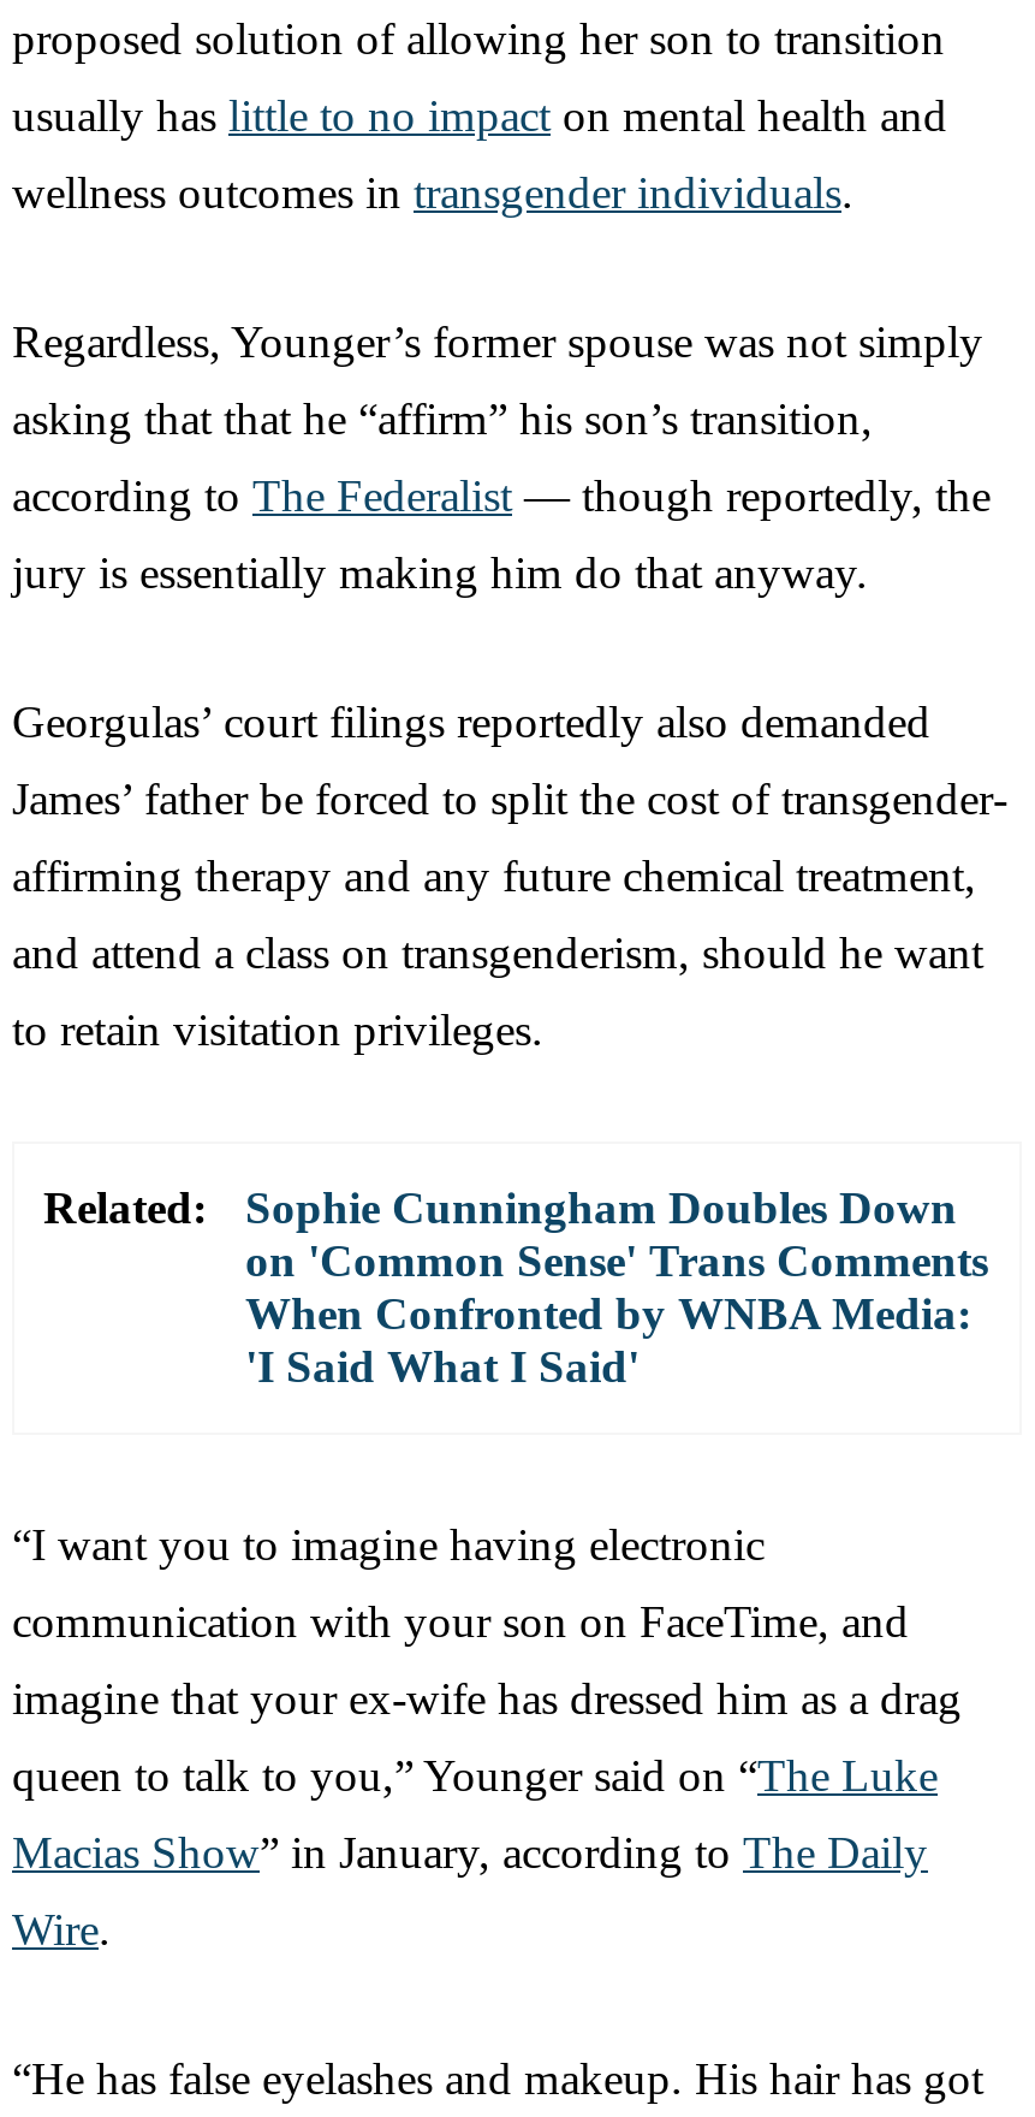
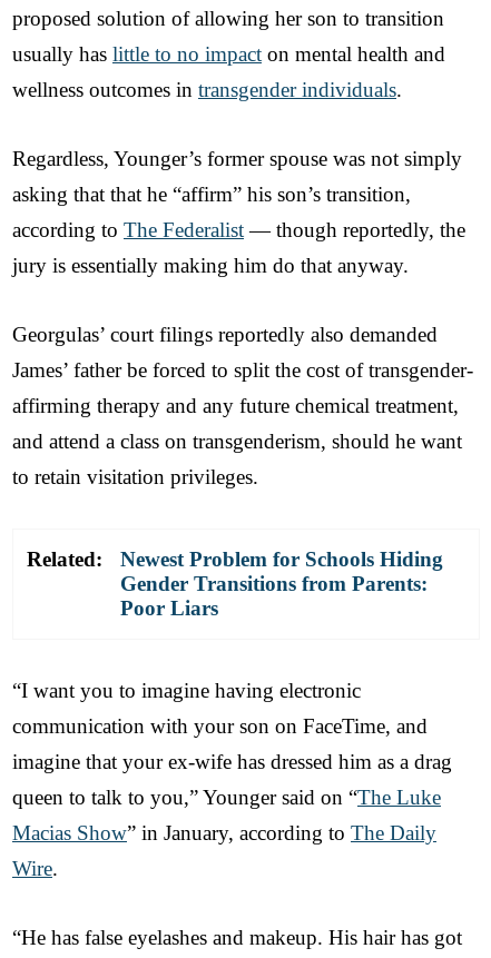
[245,1181,988,1391] Sophie Cunningham Doubles Down | on 'Common Sense' Trans Comments | When Confronted by WNBA Media: | 'I Said What I Said' -> [120,547,443,619] Newest Problem for Schools Hiding | Gender Transitions from Parents: | Poor Liars

